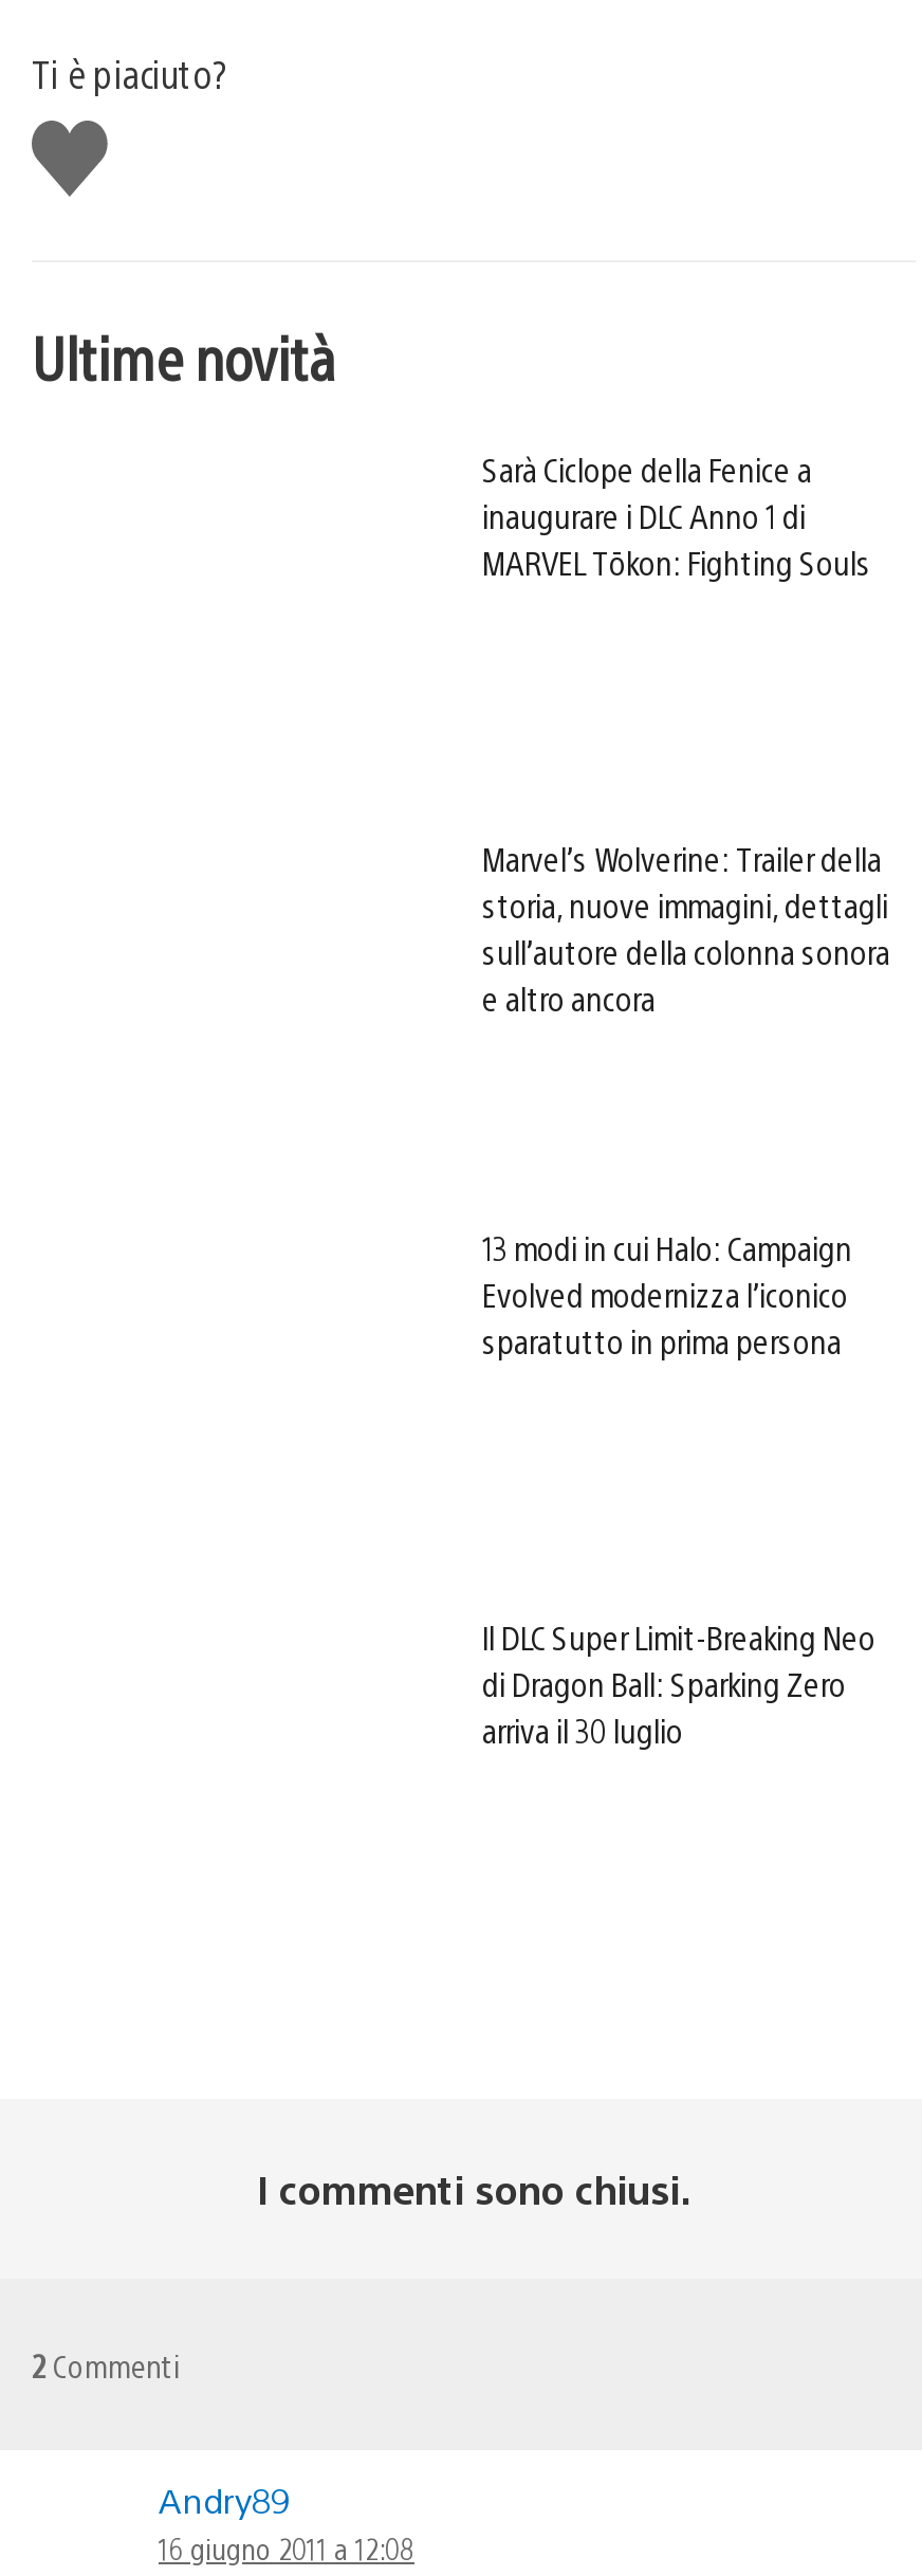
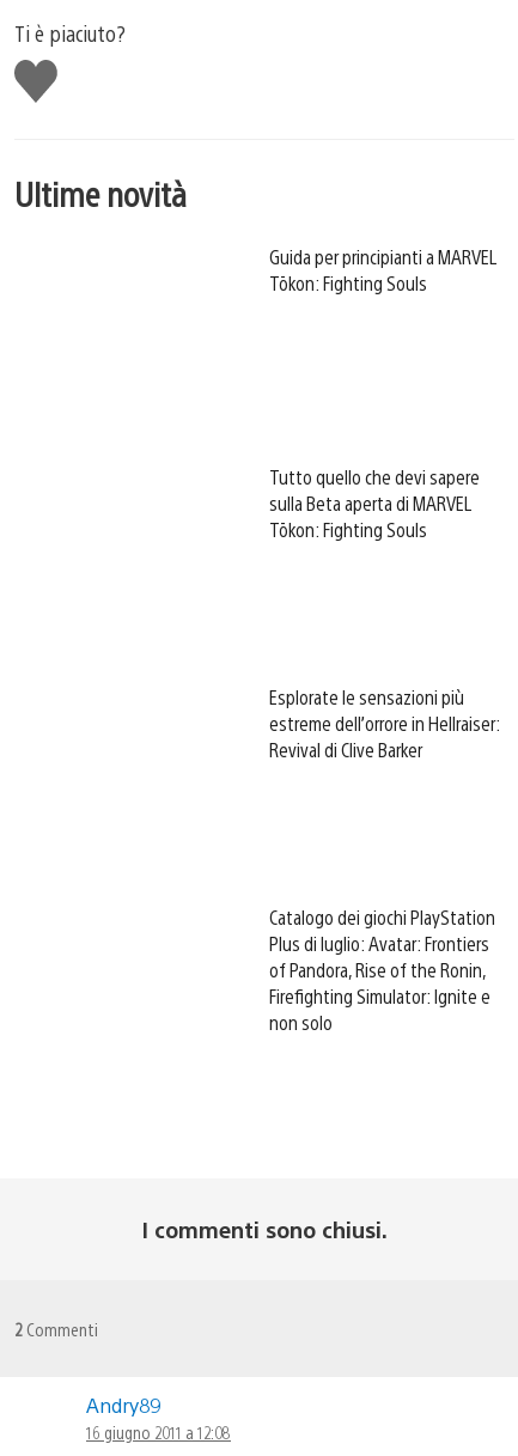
[482,446,871,584] Sarà Ciclope della Fenice a | inaugurare i DLC Anno 1 di | MARVEL Tōkon: Fighting Souls -> [269,244,496,295] Guida per principianti a MARVEL | Tōkon: Fighting Souls
[482,835,890,1019] Marvel’s Wolverine: Trailer della | storia, nuove immagini, dettagli | sull’autore della colonna sonora | e altro ancora -> [269,464,480,542] Tutto quello che devi sapere | sulla Beta aperta di MARVEL | Tōkon: Fighting Souls
[482,1225,852,1362] 13 modi in cui Halo: Campaign | Evolved modernizza l’iconico | sparatutto in prima persona -> [269,684,500,762] Esplorate le sensazioni più | estreme dell’orrore in Hellraiser: | Revival di Clive Barker
[482,1614,875,1751] Il DLC Super Limit-Breaking Neo | di Dragon Ball: Sparking Zero | arriva il 30 luglio -> [269,904,495,1035] Catalogo dei giochi PlayStation | Plus di luglio: Avatar: Frontiers | of Pandora, Rise of the Ronin, | Firefighting Simulator: Ignite e | non solo

